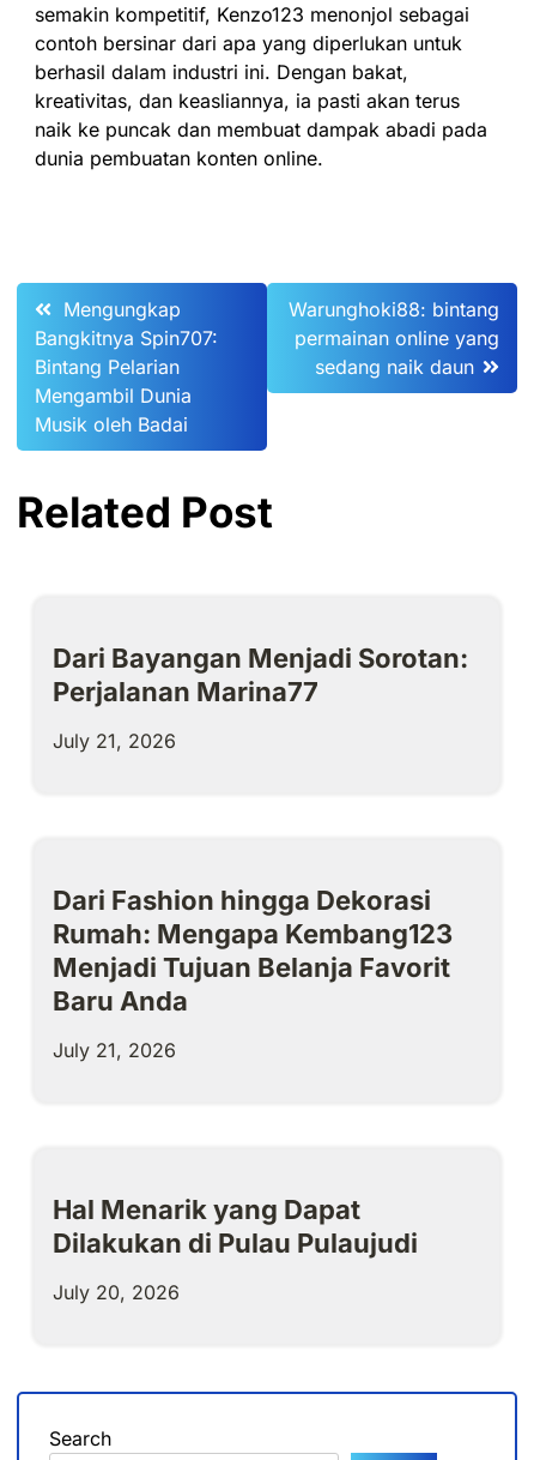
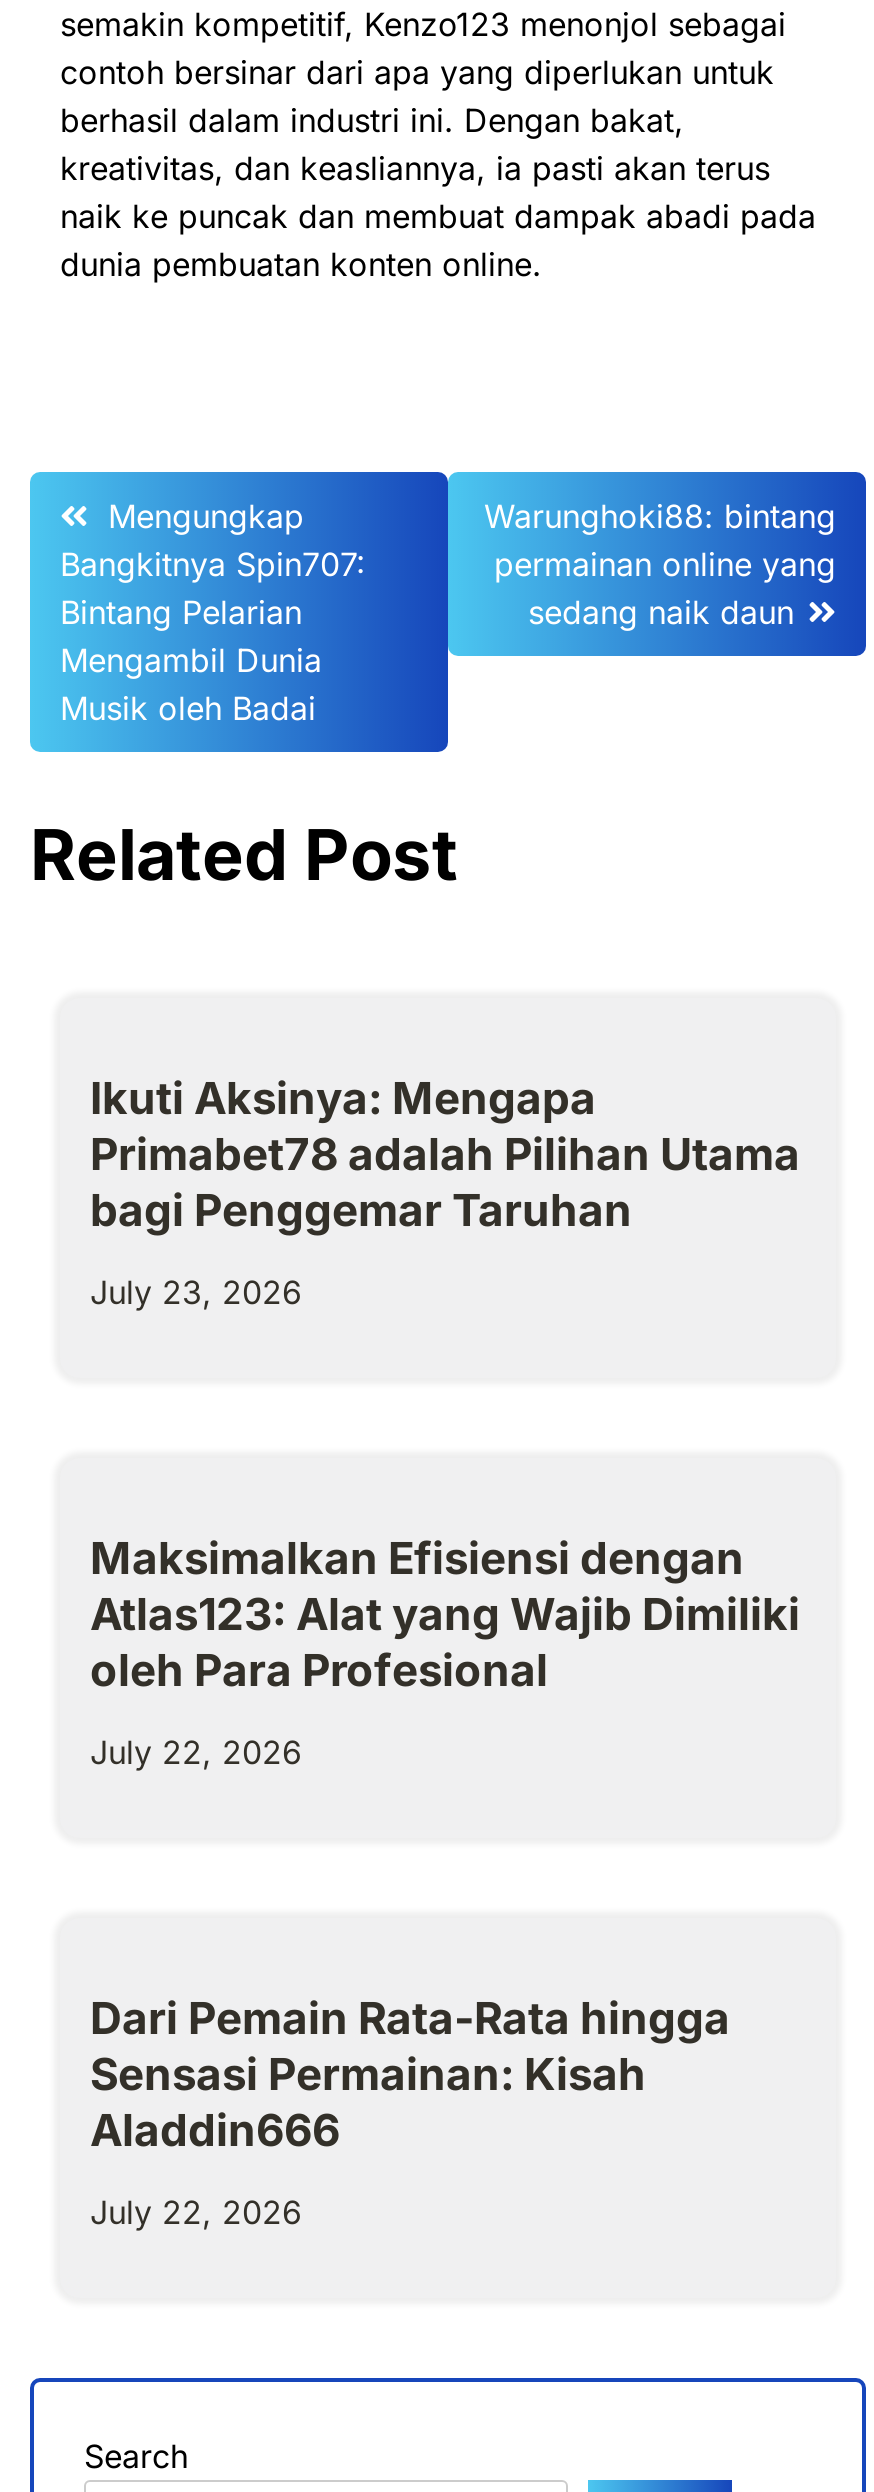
[53,643,468,707] Dari Bayangan Menjadi Sorotan: | Perjalanan Marina77 -> [90,1072,800,1236] Ikuti Aksinya: Mengapa | Primabet78 adalah Pilihan Utama | bagi Penggemar Taruhan
[53,729,176,753] July 21, 2026 -> [90,1272,302,1312] July 23, 2026
[53,885,453,1017] Dari Fashion hingga Dekorasi | Rumah: Mengapa Kembang123 | Menjadi Tujuan Belanja Favorit | Baru Anda -> [90,1532,800,1696] Maksimalkan Efisiensi dengan | Atlas123: Alat yang Wajib Dimiliki | oleh Para Profesional
[53,1038,176,1062] July 21, 2026 -> [90,1732,302,1772] July 22, 2026
[53,1194,418,1259] Hal Menarik yang Dapat | Dilakukan di Pulau Pulaujudi -> [90,1992,730,2156] Dari Pemain Rata-Rata hingga | Sensasi Permainan: Kisah | Aladdin666
[53,1280,180,1304] July 20, 2026 -> [90,2192,302,2232] July 22, 2026

